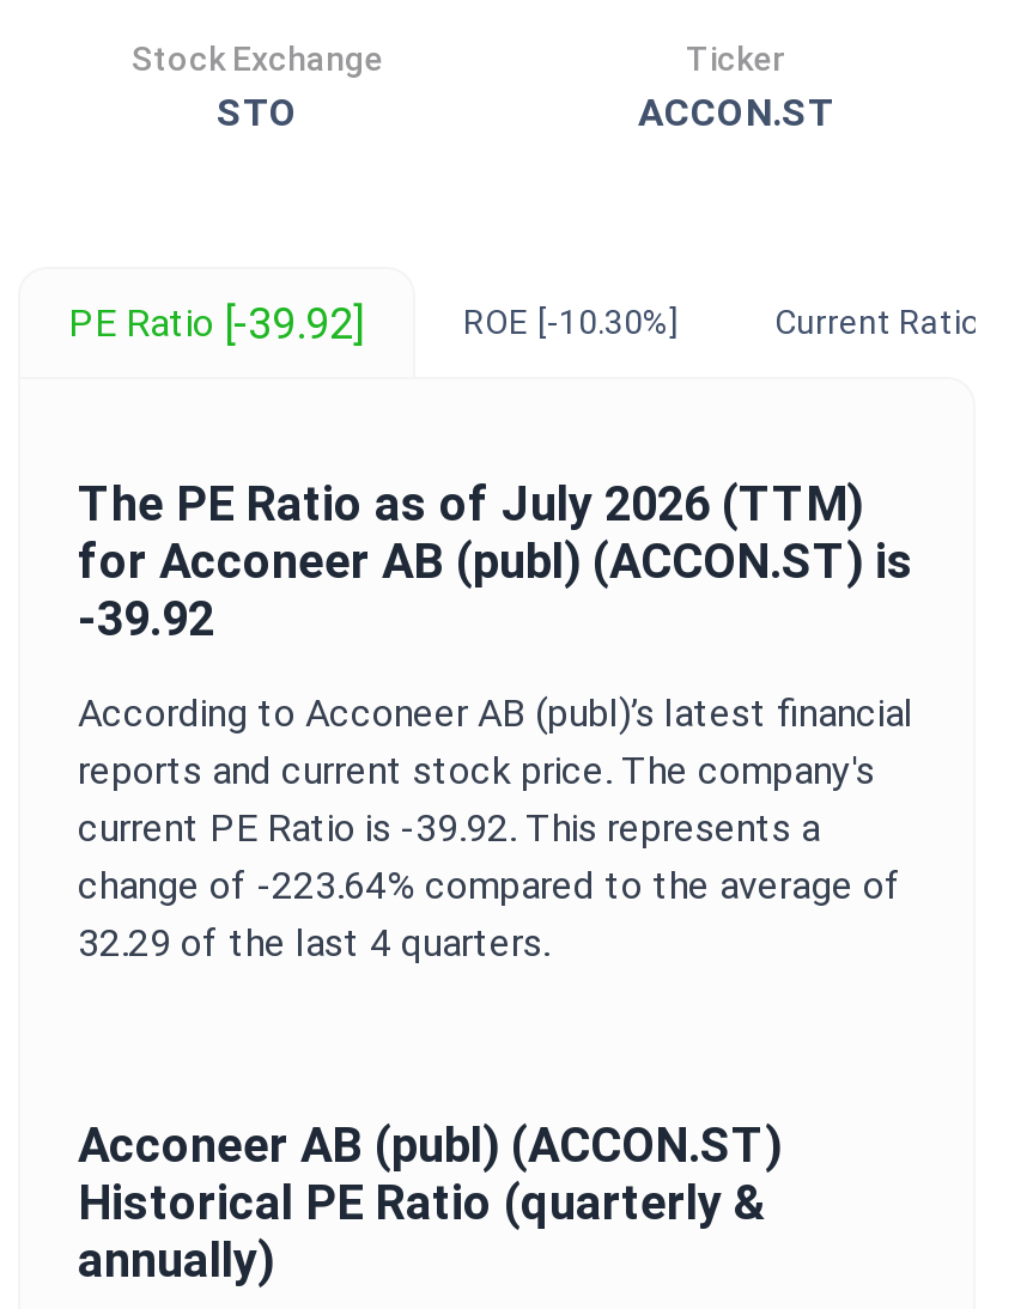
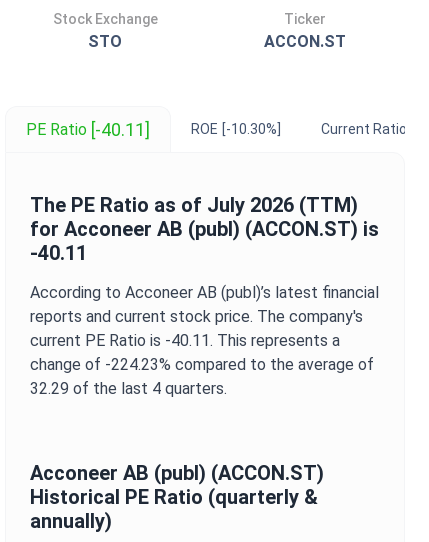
[68,298,365,348] PE Ratio [-39.92] -> [26,119,150,140] PE Ratio [-40.11]
[78,590,214,647] -39.92 -> [30,241,87,265] -40.11
[78,805,820,851] current PE Ratio is -39.92. This represents a -> [30,331,340,350] current PE Ratio is -40.11. This represents a
[78,863,901,908] change of -223.64% compared to the average of -> [30,355,374,374] change of -224.23% compared to the average of

